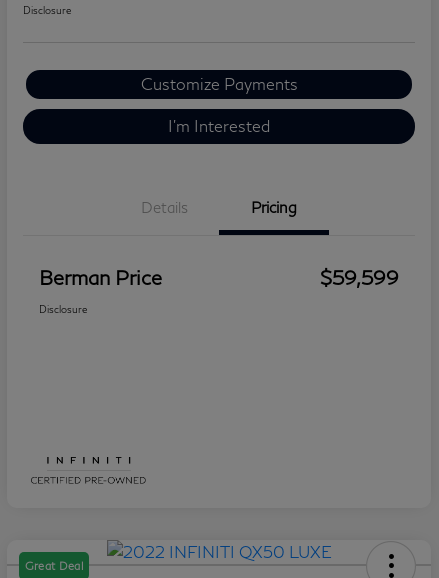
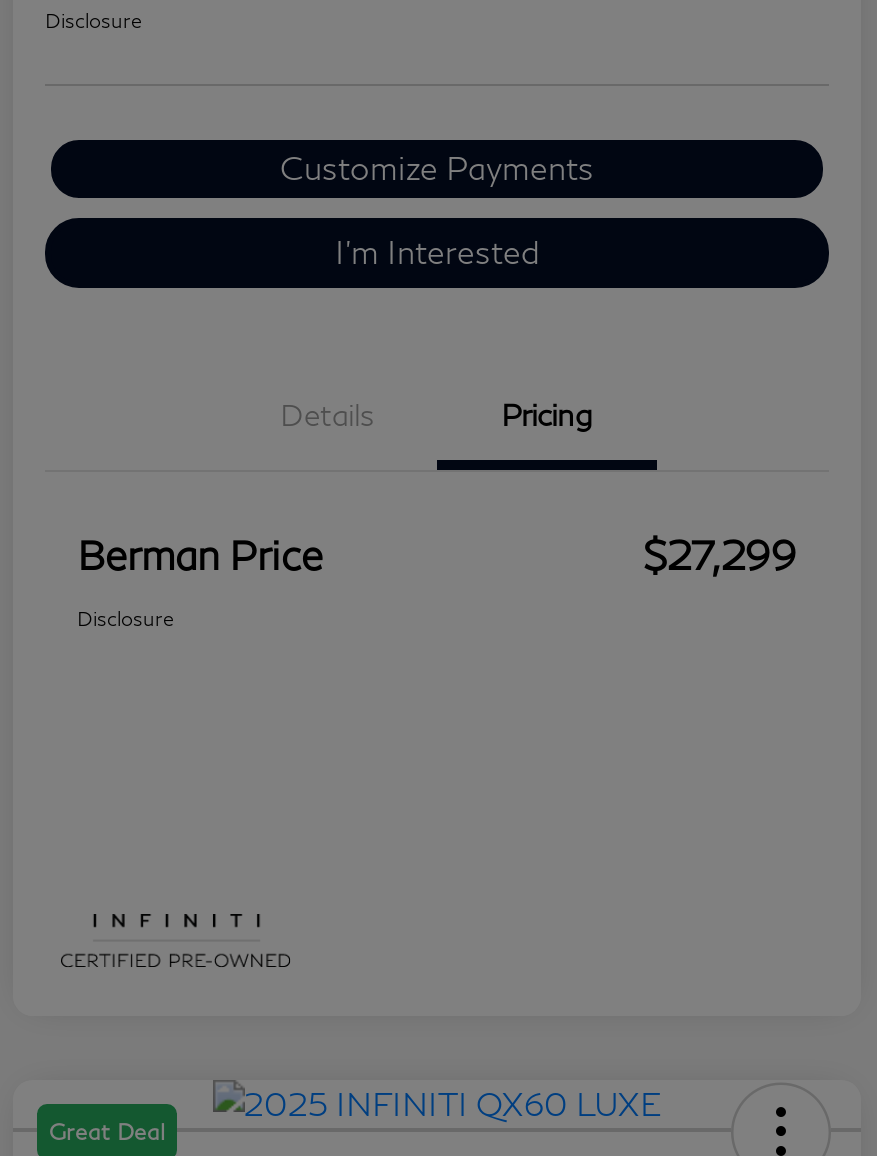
[320,265,399,289] $59,599 -> [643,530,797,578] $27,299

